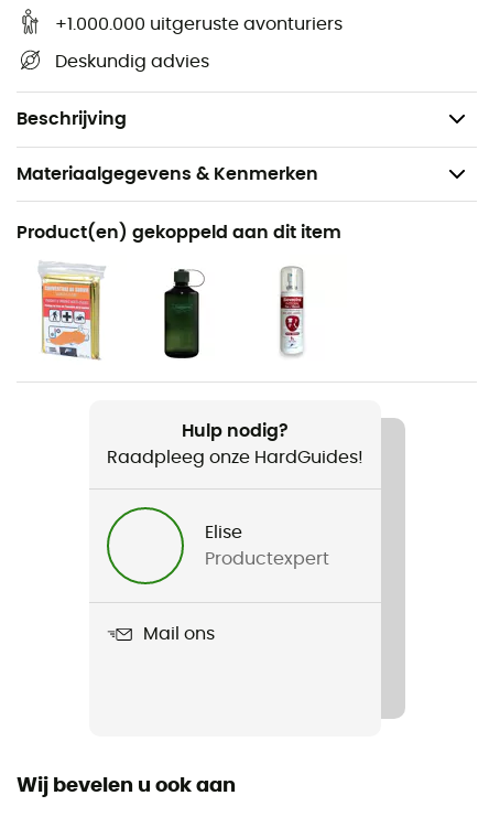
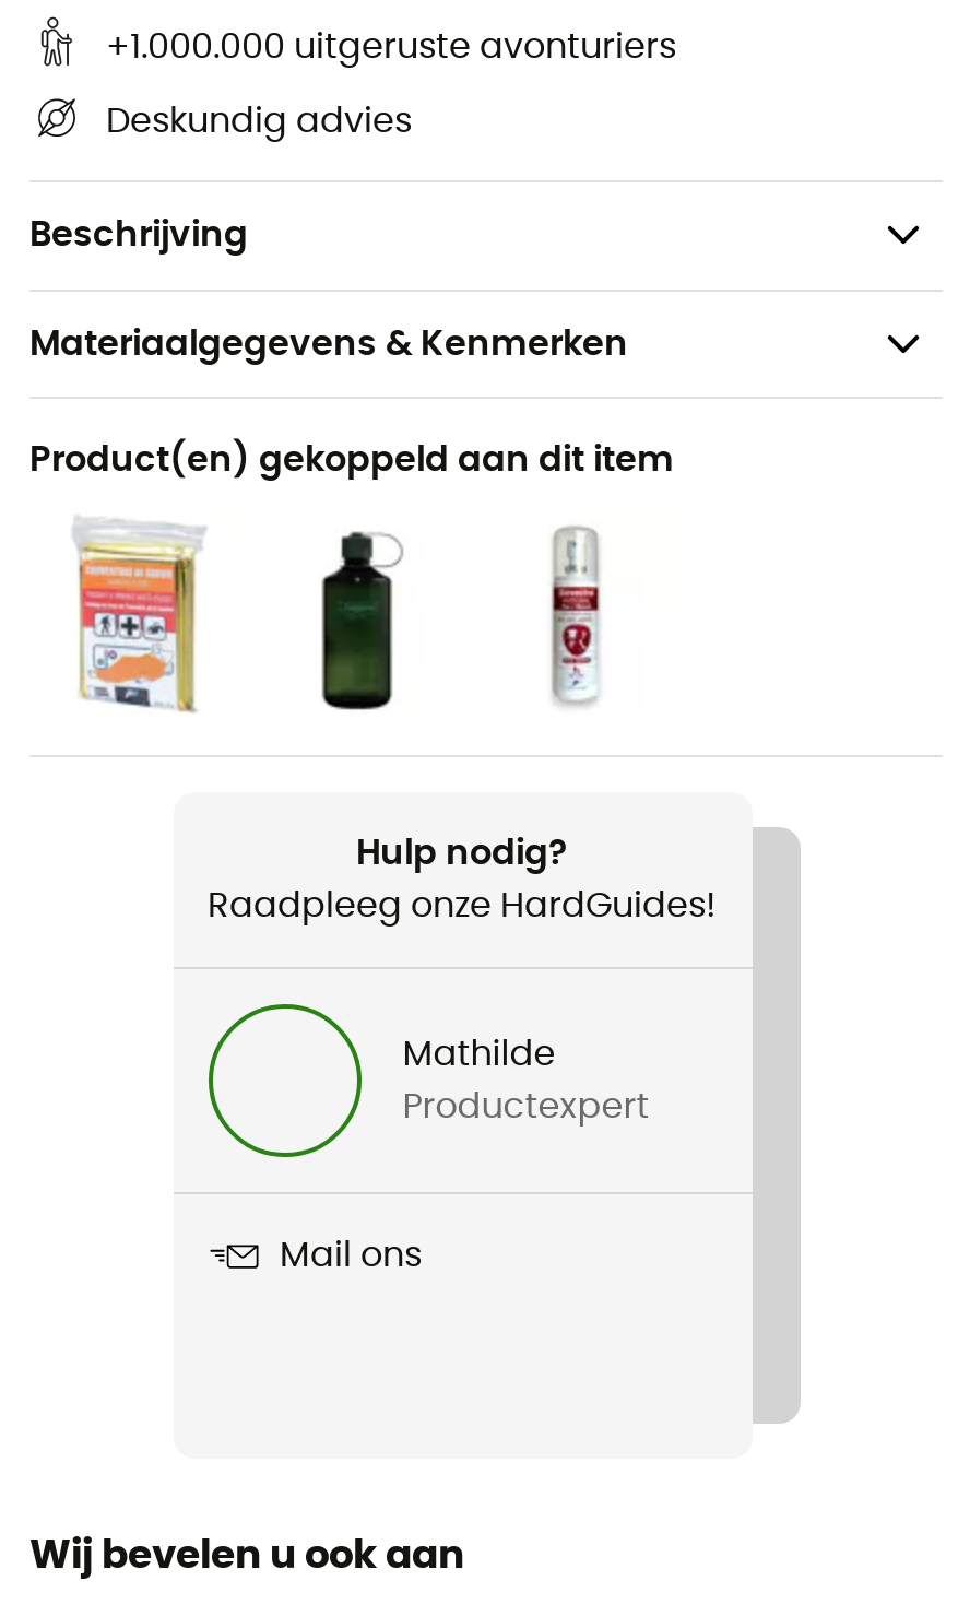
[205,523,242,541] Elise -> [402,1036,555,1071] Mathilde

